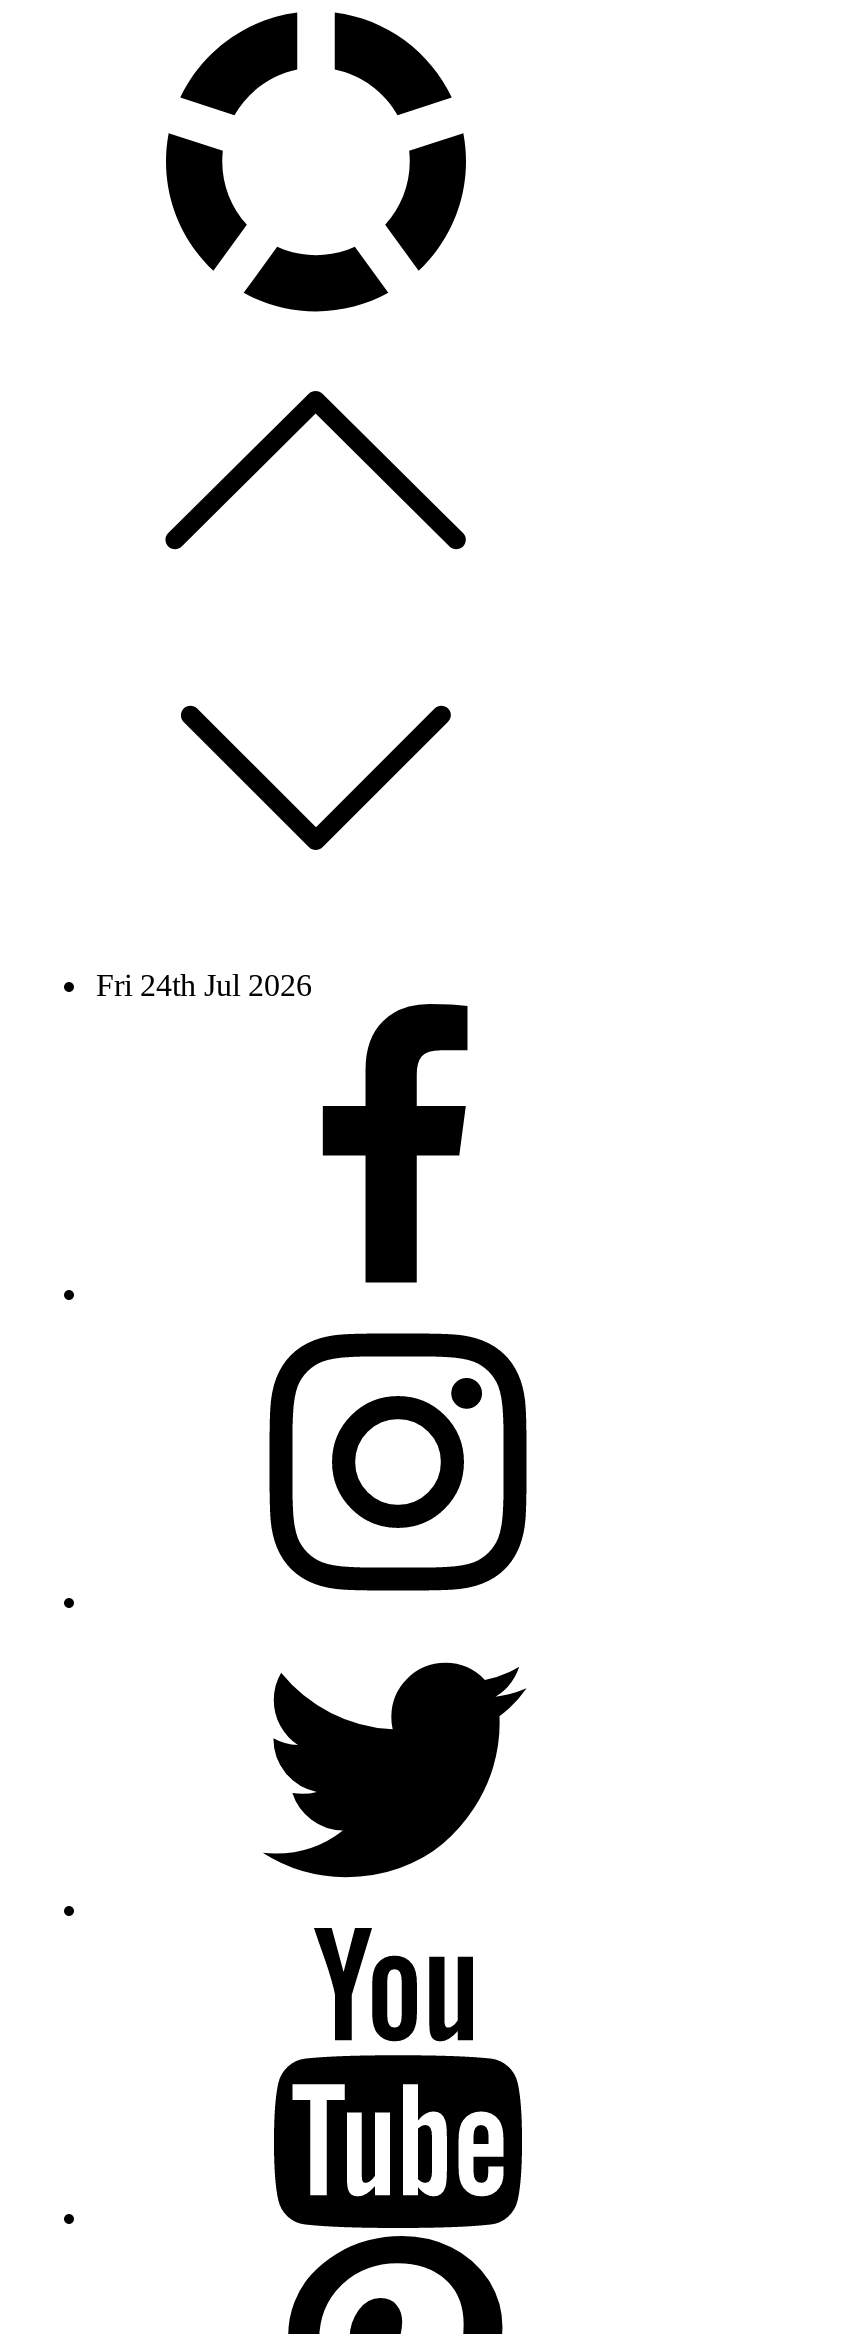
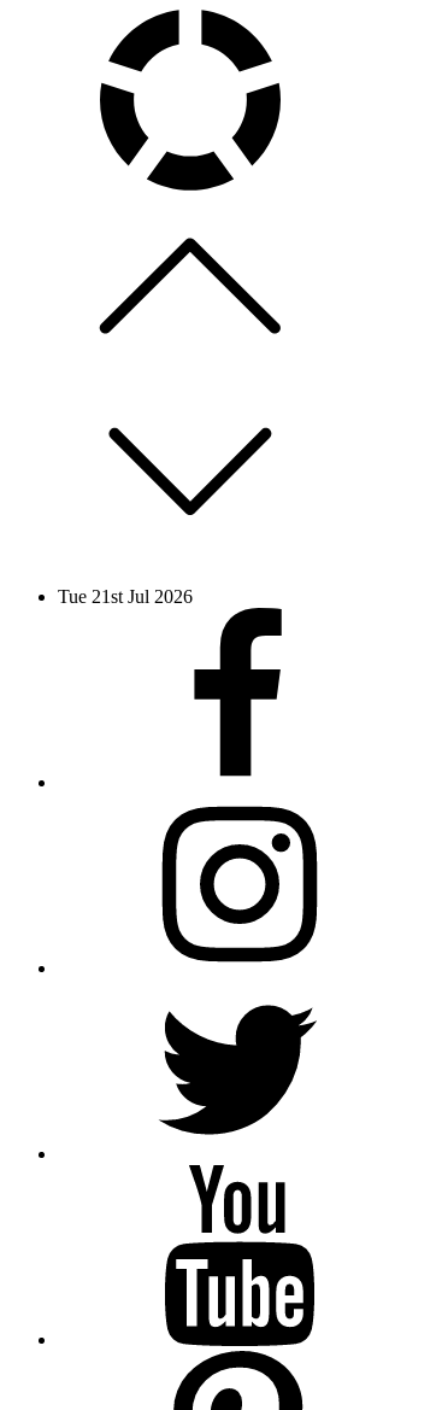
[96,968,312,1002] Fri 24th Jul 2026 -> [58,586,193,607] Tue 21st Jul 2026

